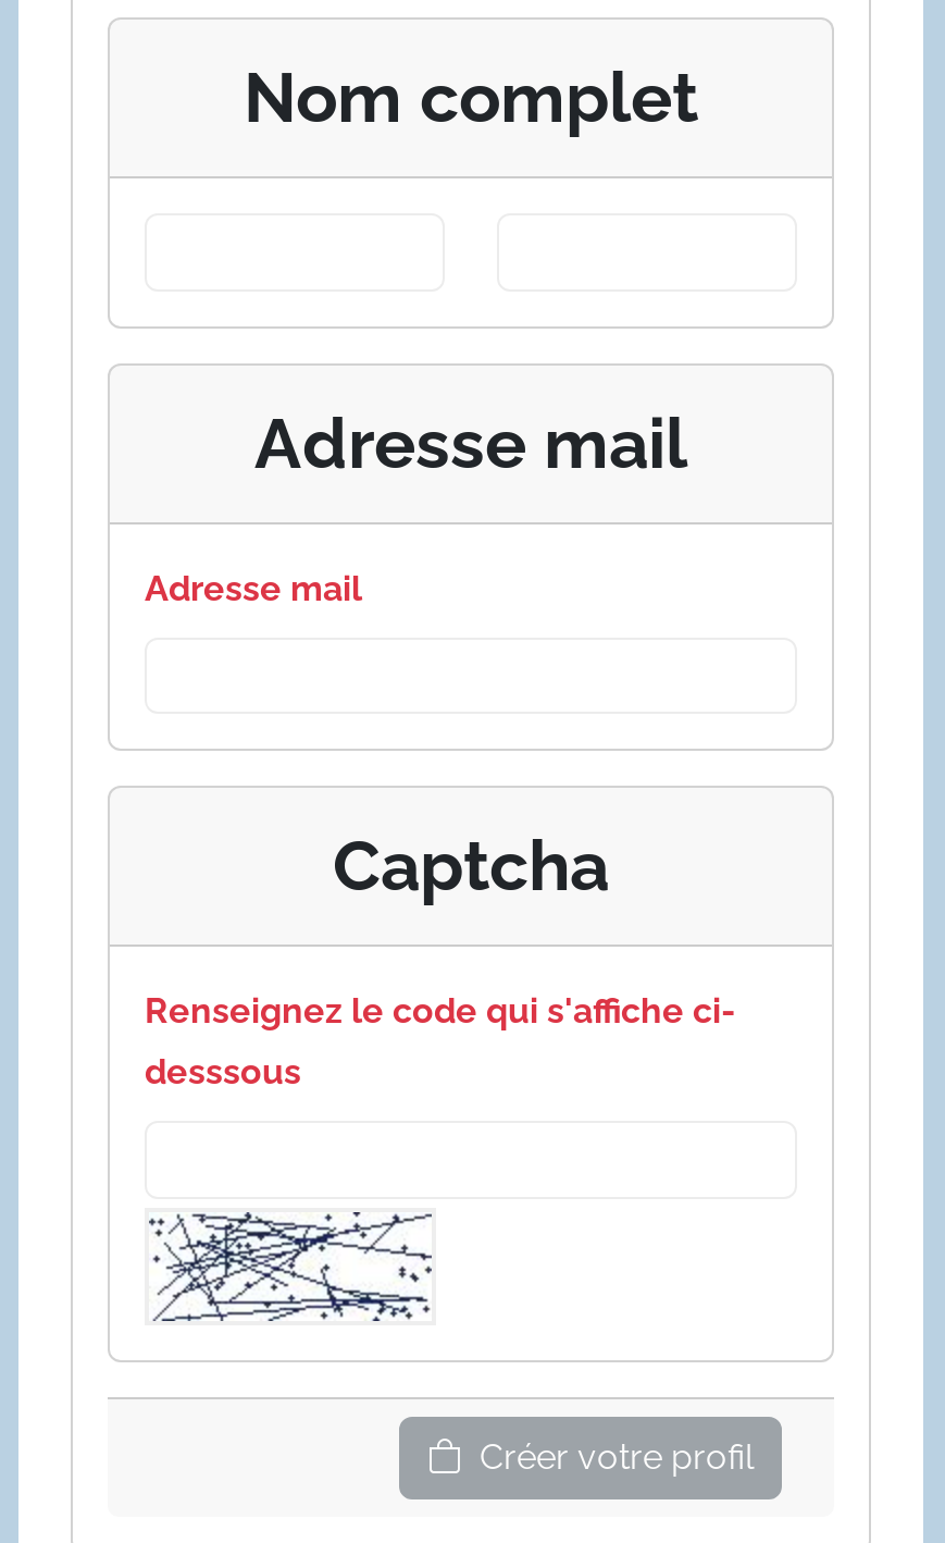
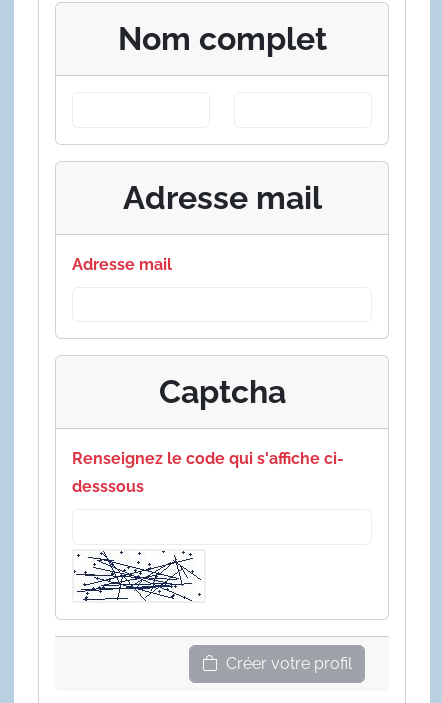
[147,1210,434,1323] [image] -> [73,550,204,602] [image]

